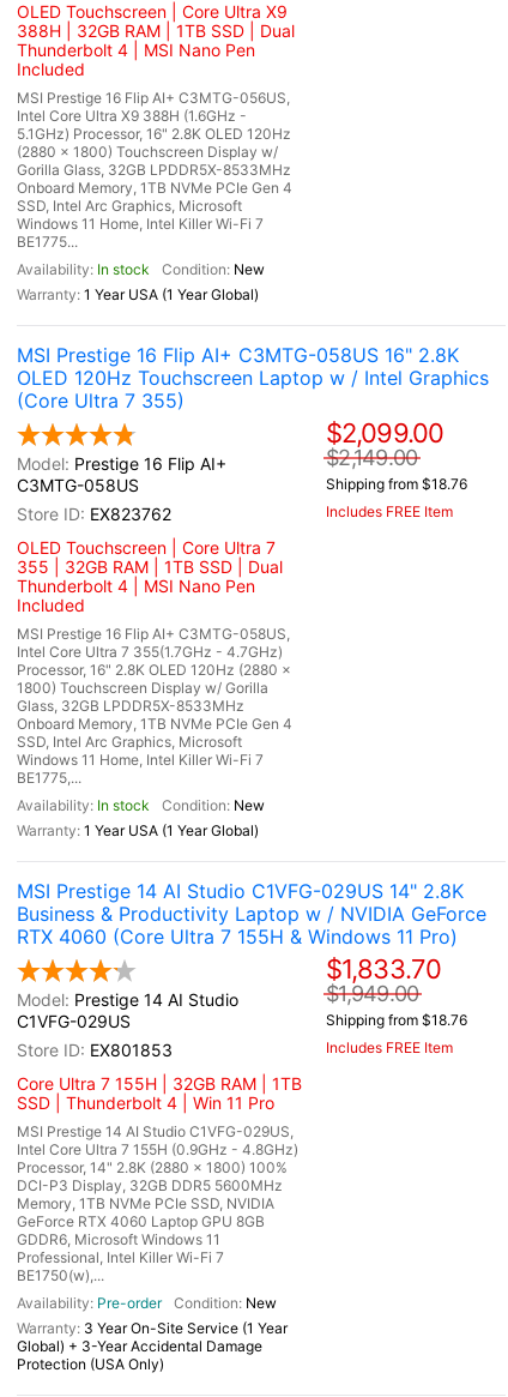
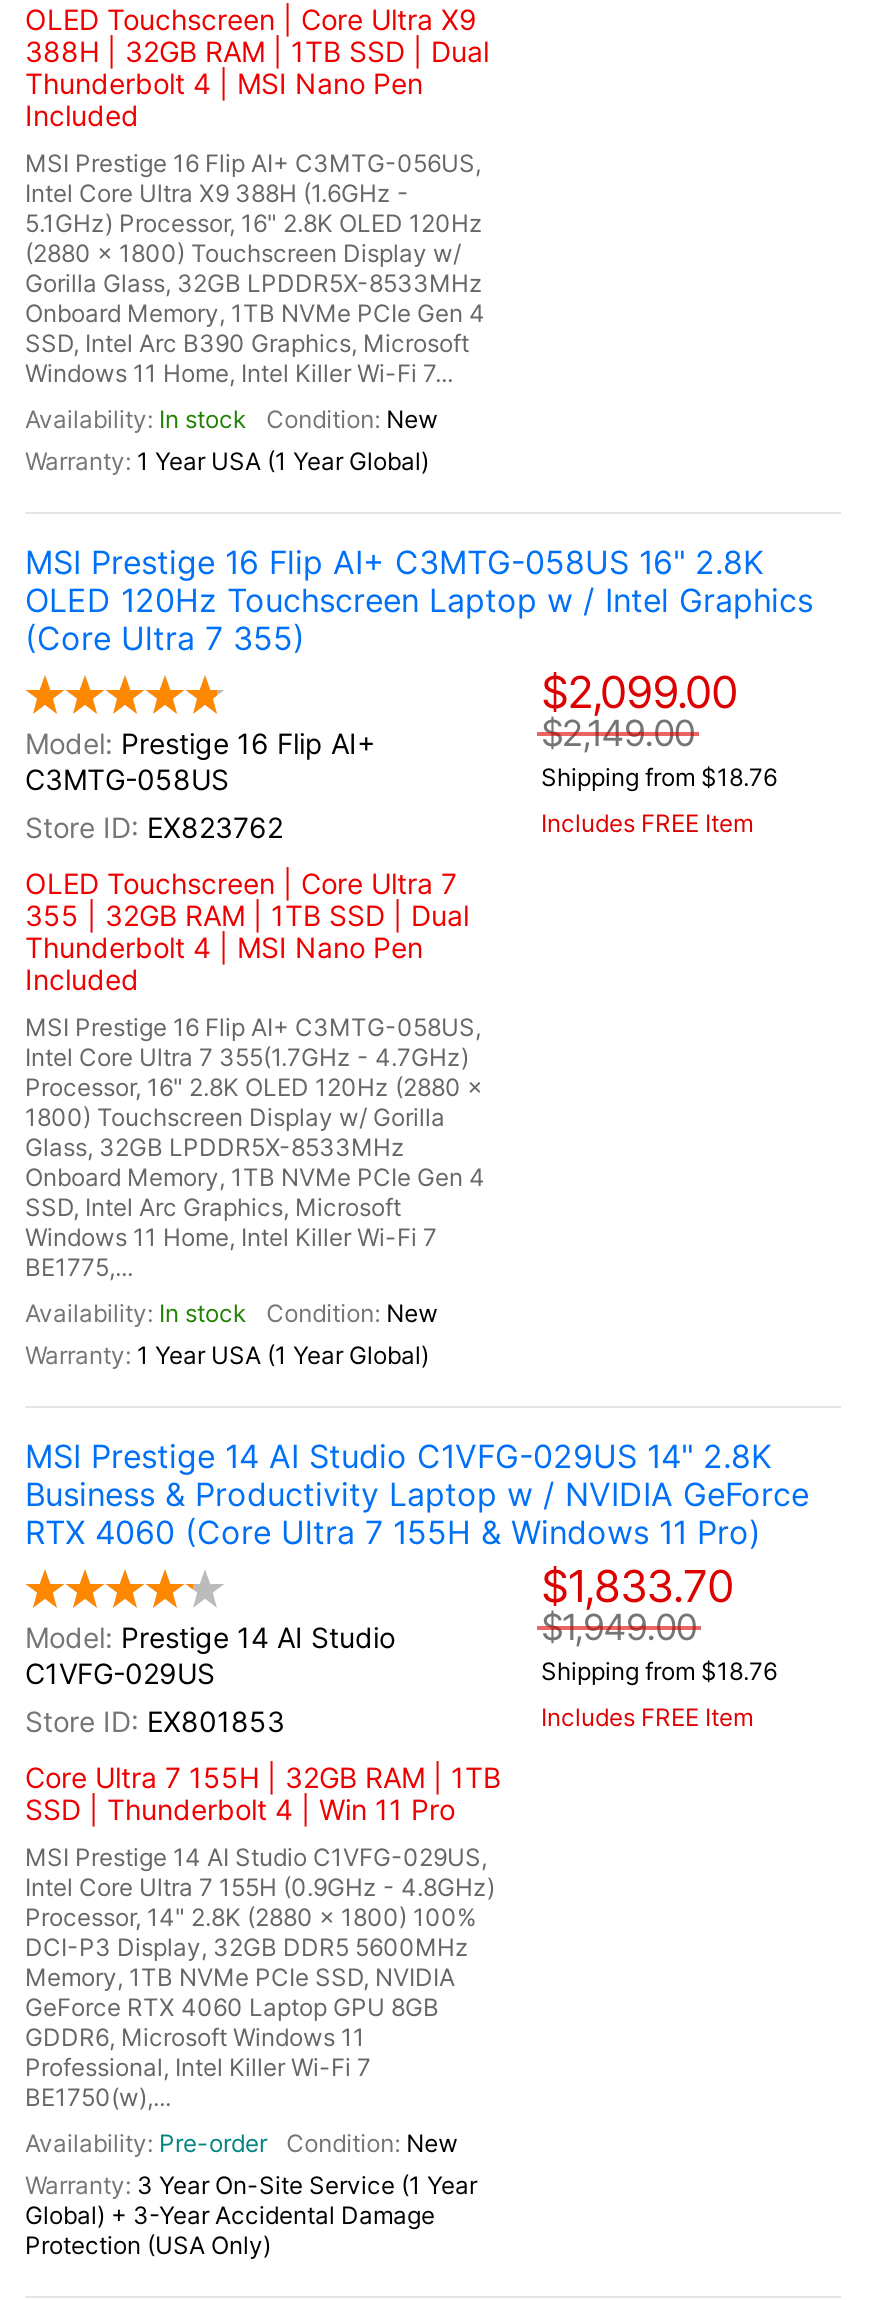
[17,197,264,251] SSD, Intel Arc Graphics, Microsoft | Windows 11 Home, Intel Killer Wi-Fi 7 | BE1775... -> [25,328,469,388] SSD, Intel Arc B390 Graphics, Microsoft | Windows 11 Home, Intel Killer Wi-Fi 7...

